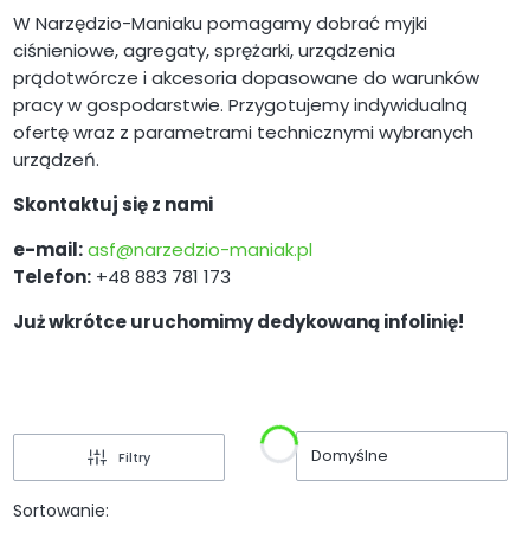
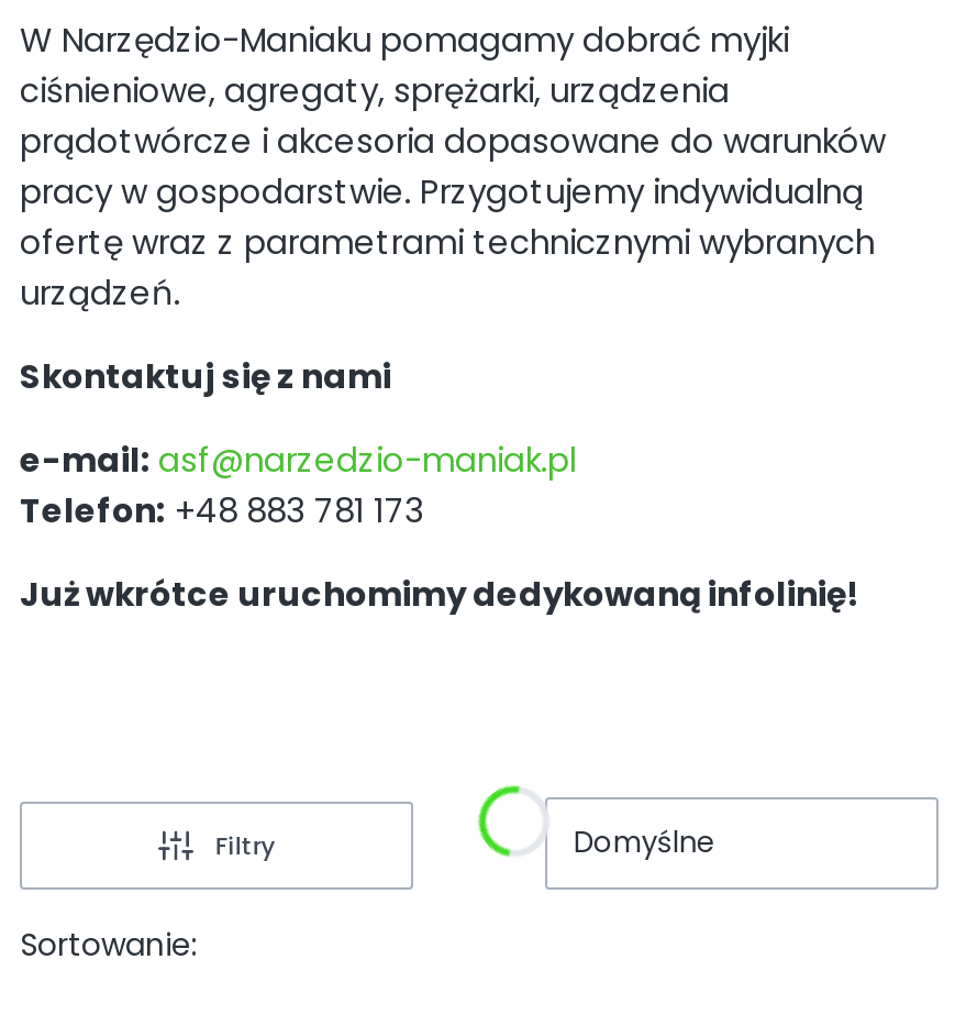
[260,425,299,463] [image] -> [477,786,549,859] [image]

